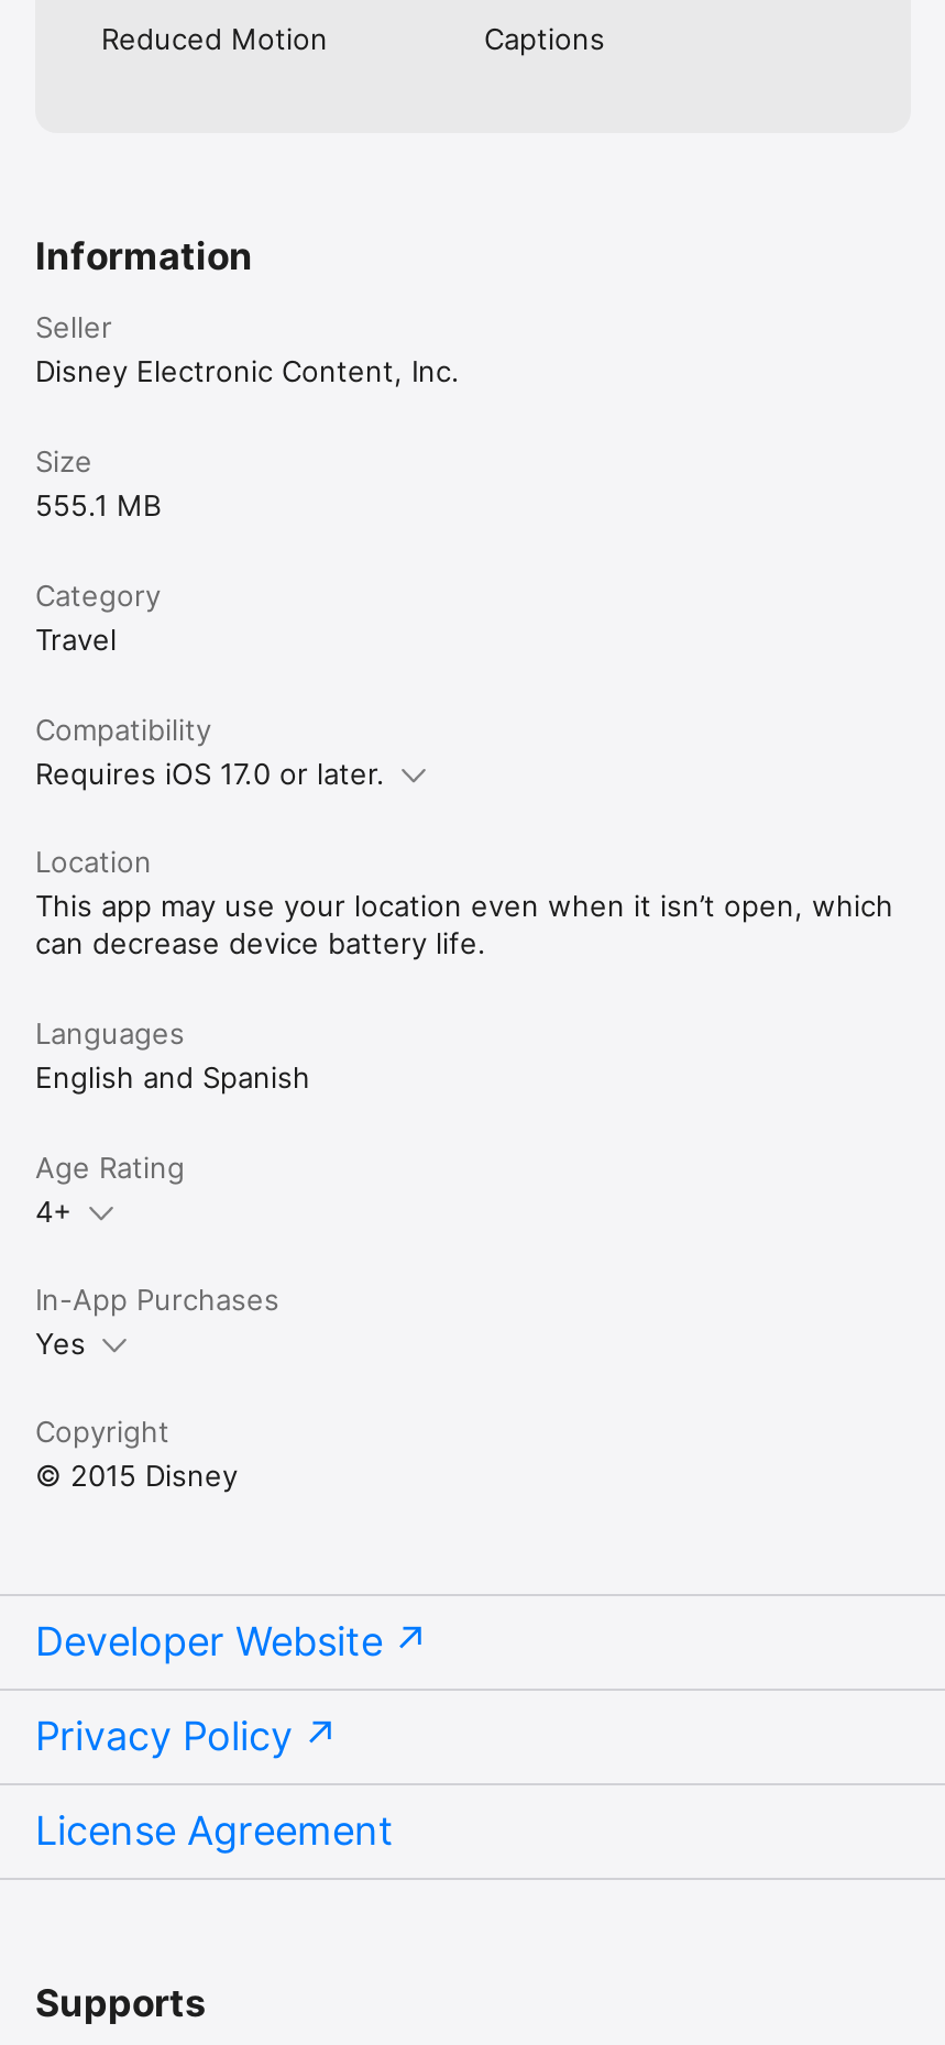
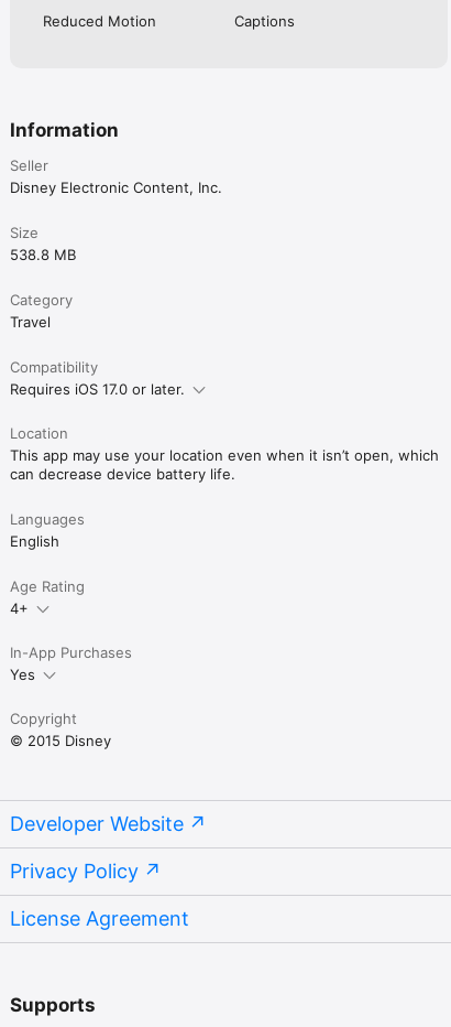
[35,487,161,522] 555.1 MB -> [10,246,76,263] 538.8 MB
[35,1059,310,1094] English and Spanish -> [10,532,59,550] English

